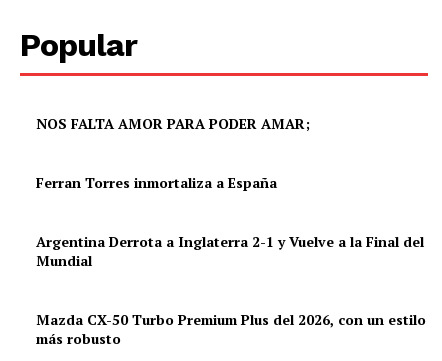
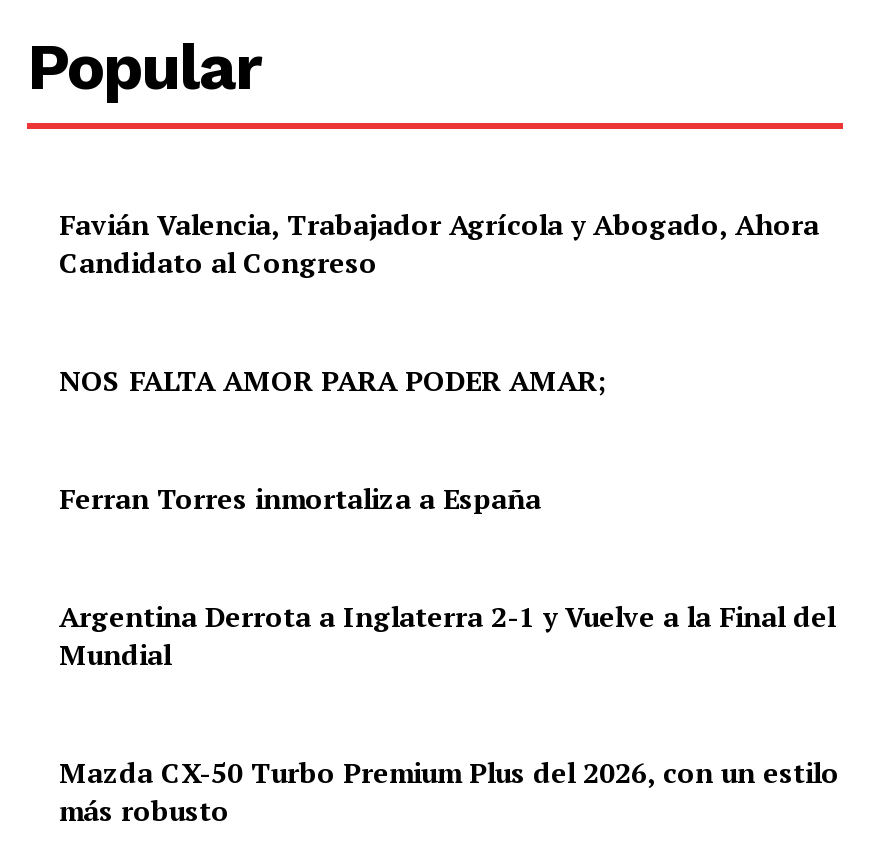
none -> [59,206,819,282] Favián Valencia, Trabajador Agrícola y Abogado, Ahora | Candidato al Congreso

